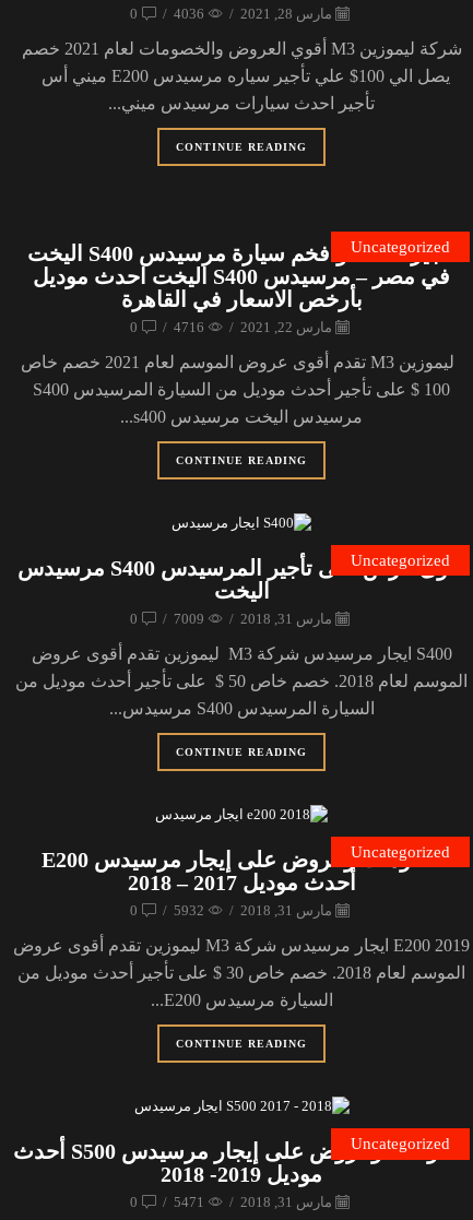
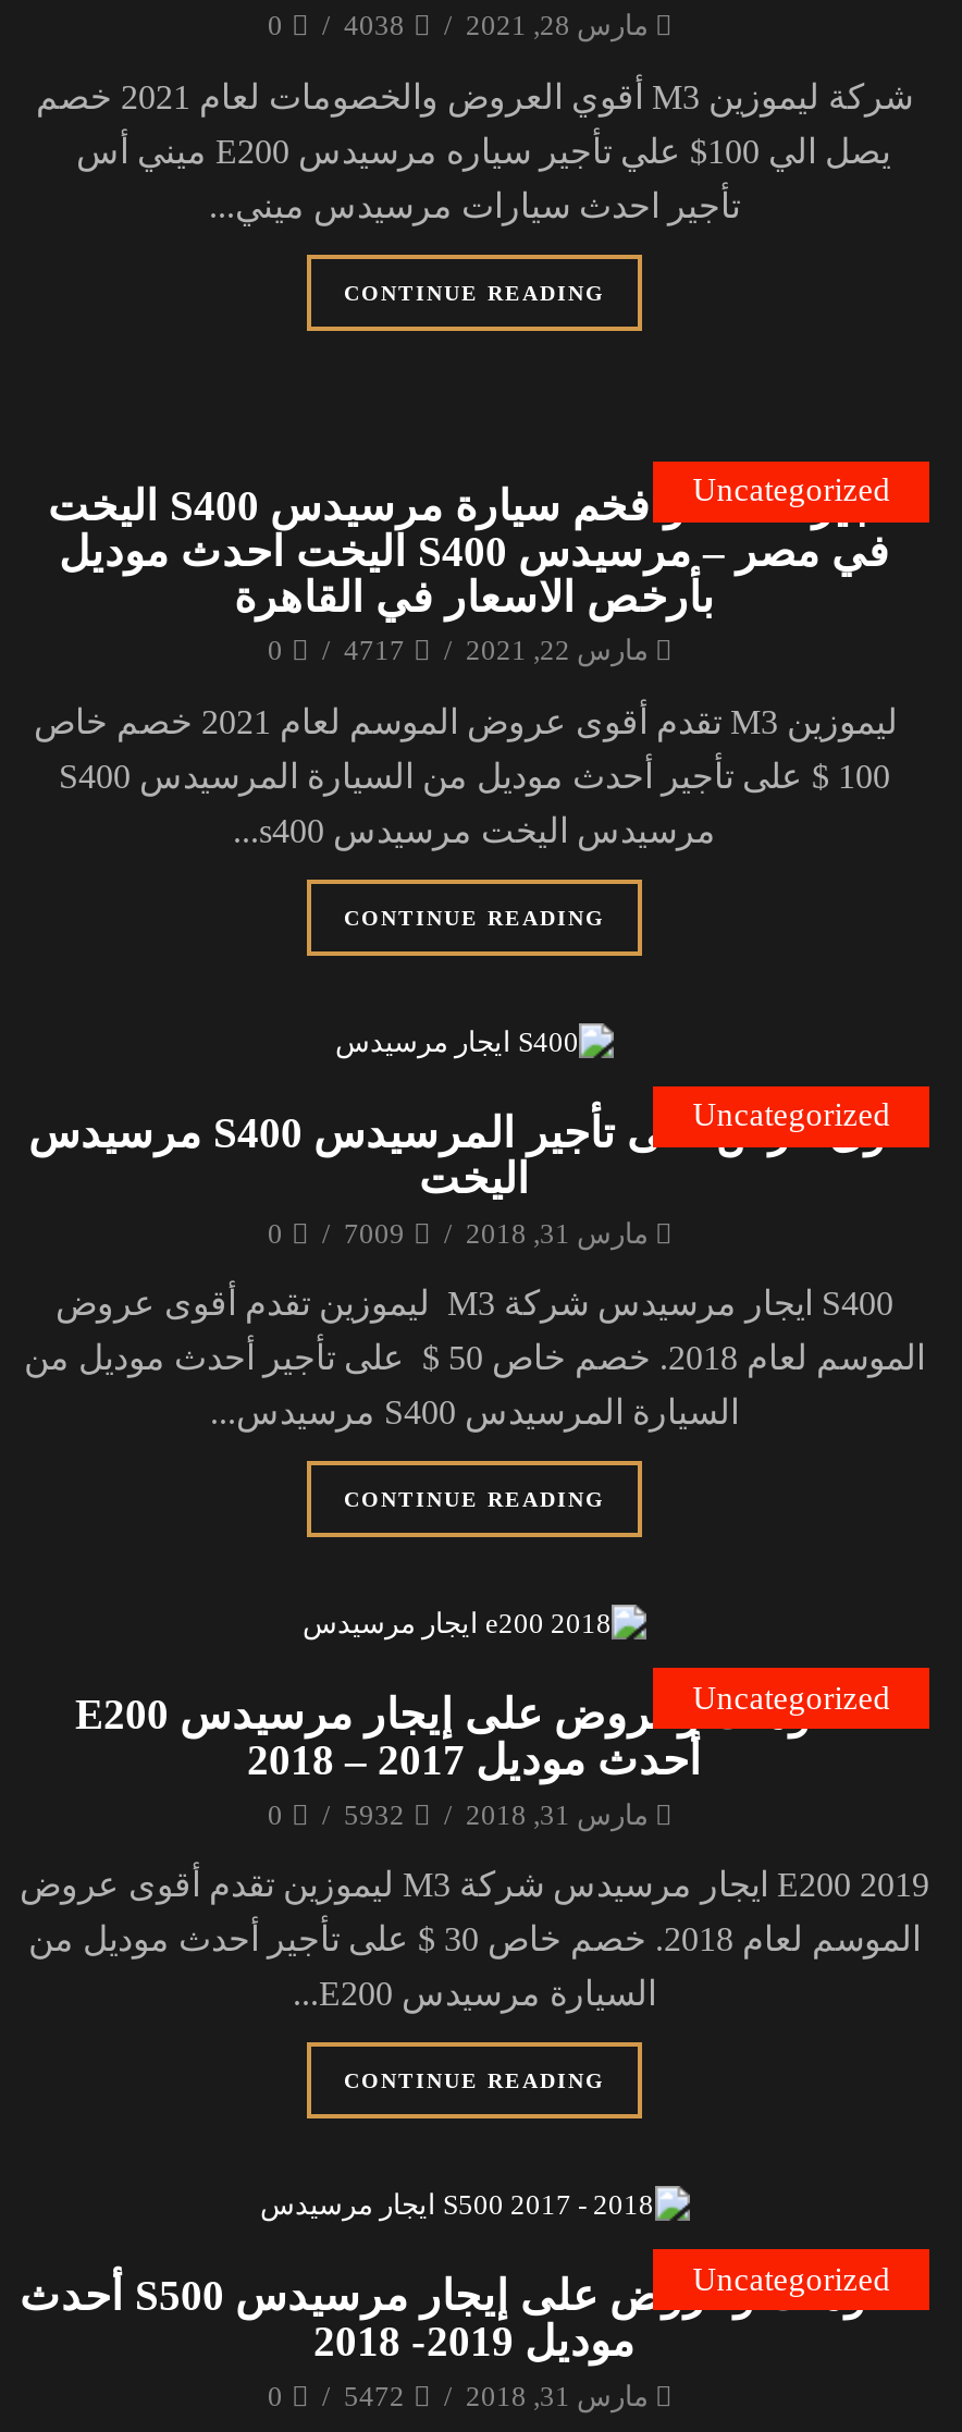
[173,5,204,21] 4036 -> [344,10,405,43] 4038
[173,319,204,335] 4716 -> [344,635,405,668] 4717
[173,1194,204,1210] 5471 -> [344,2380,405,2412] 5472

